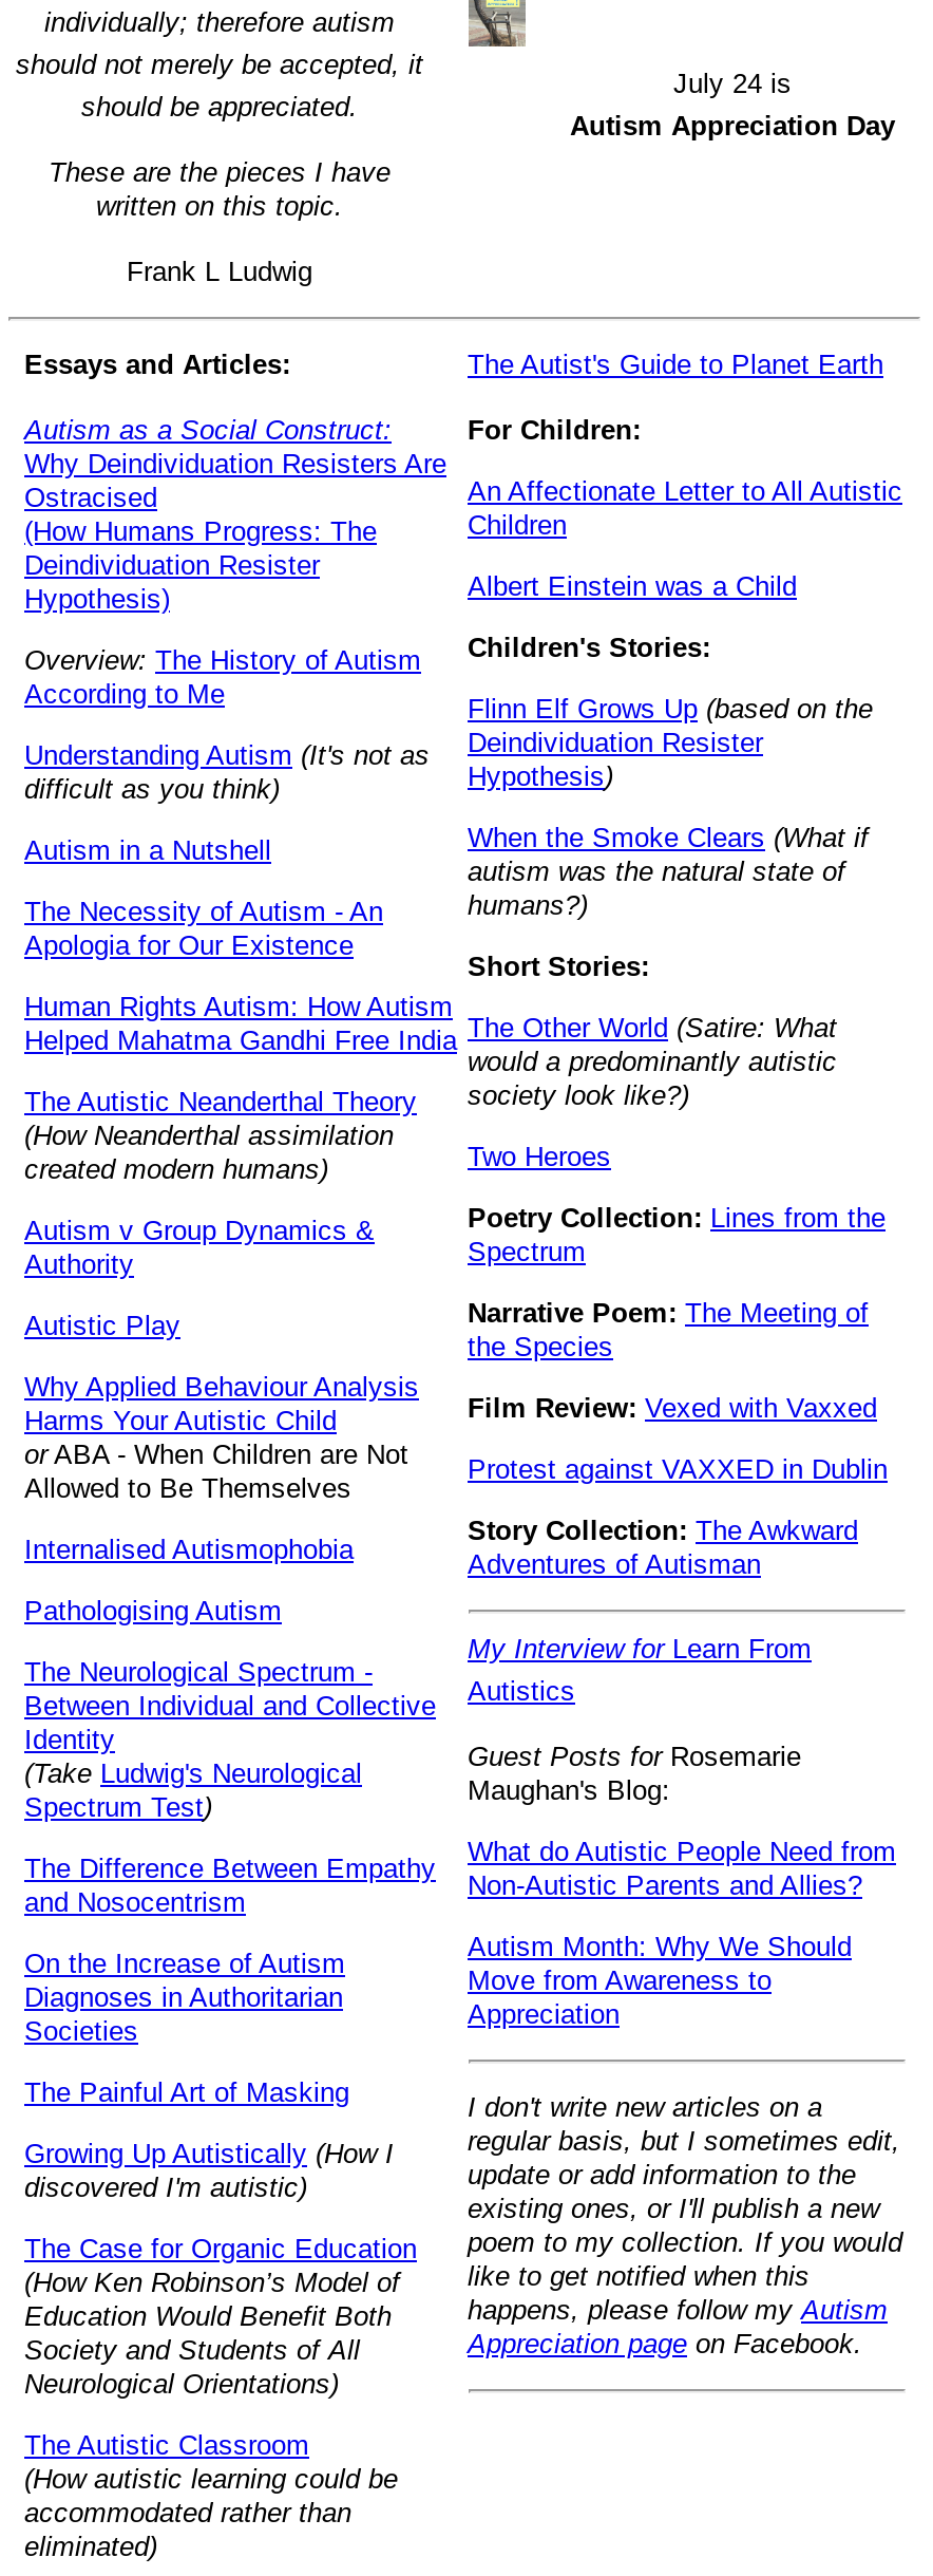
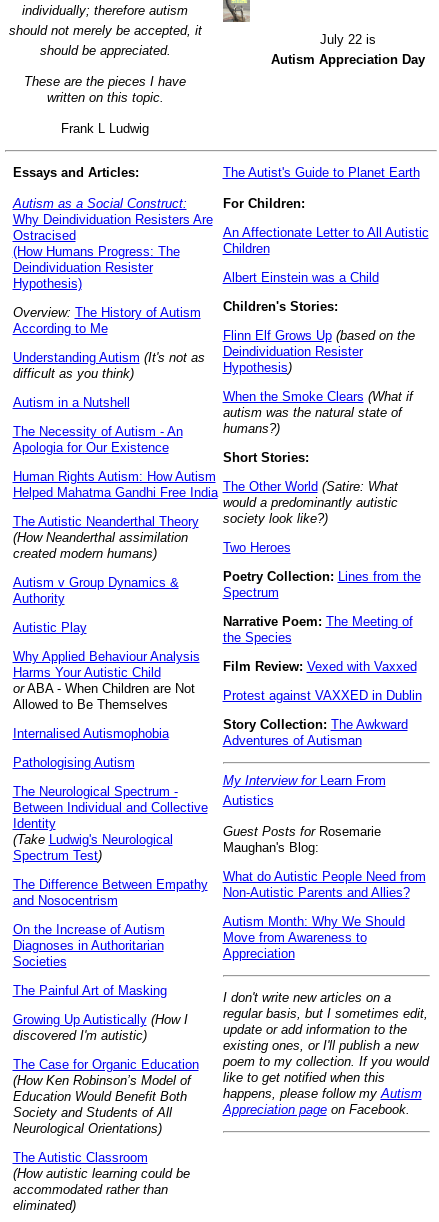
[673,68,792,99] July 24 is -> [320,32,376,47] July 22 is

